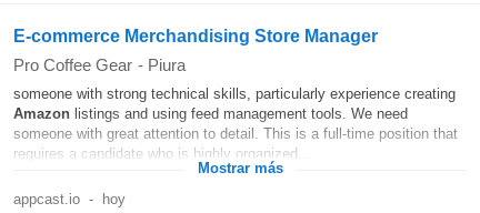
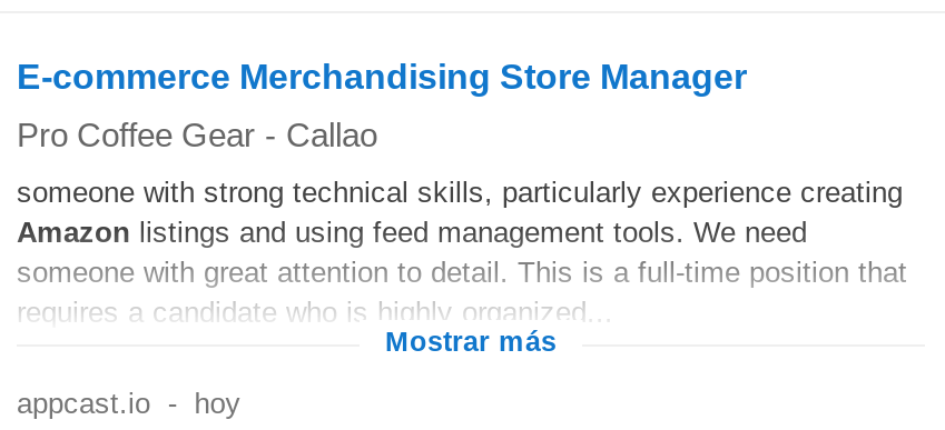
[13,55,186,74] Pro Coffee Gear - Piura -> [17,116,377,153] Pro Coffee Gear - Callao

